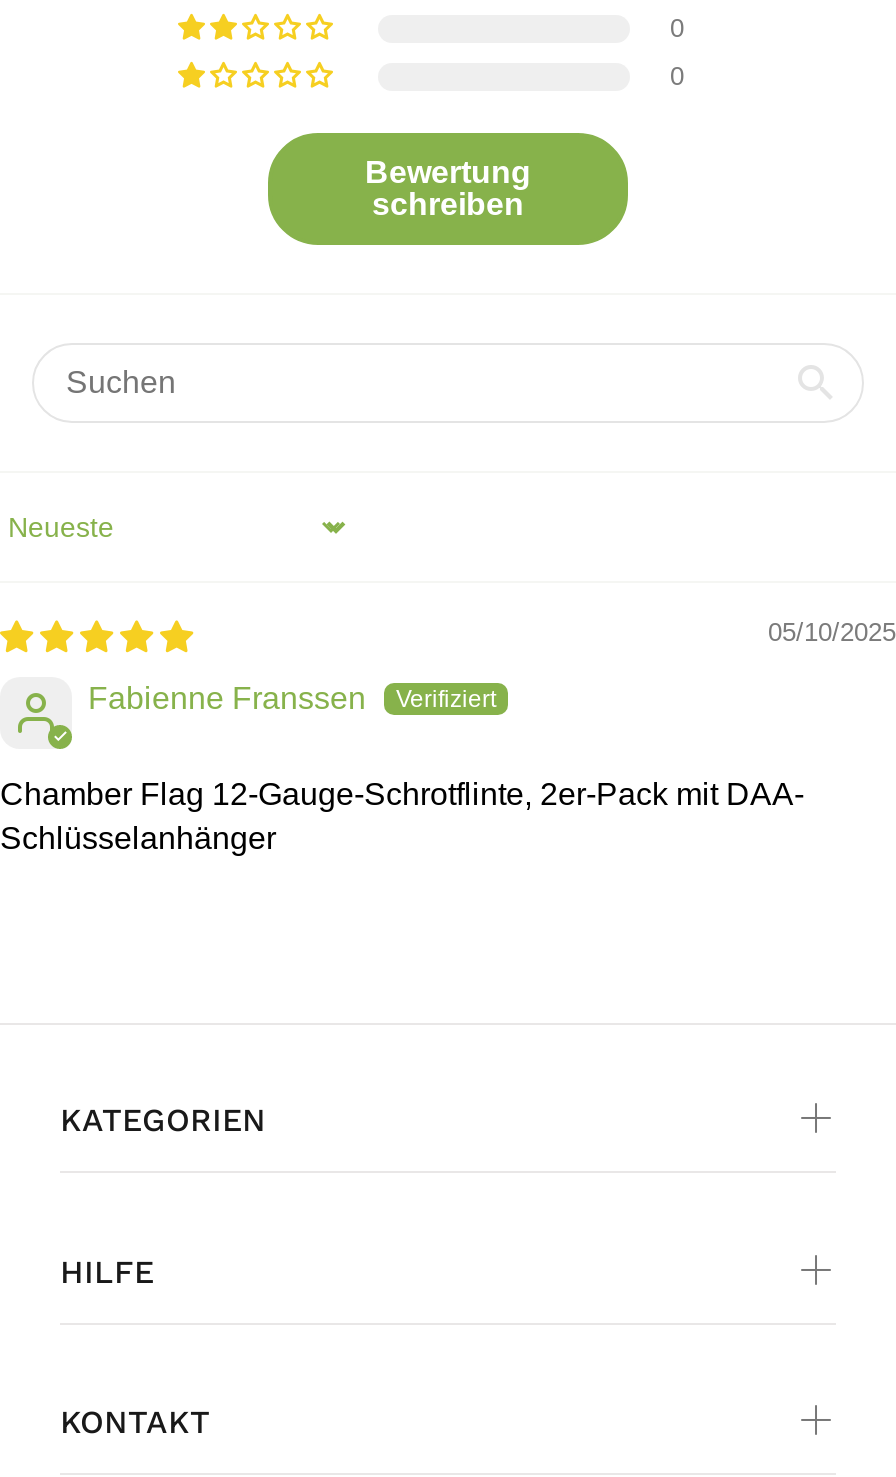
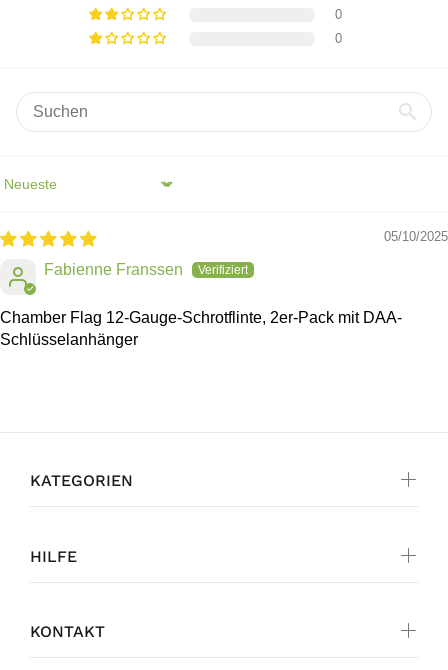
[365,155,531,221] Bewertung | schreiben -> none

